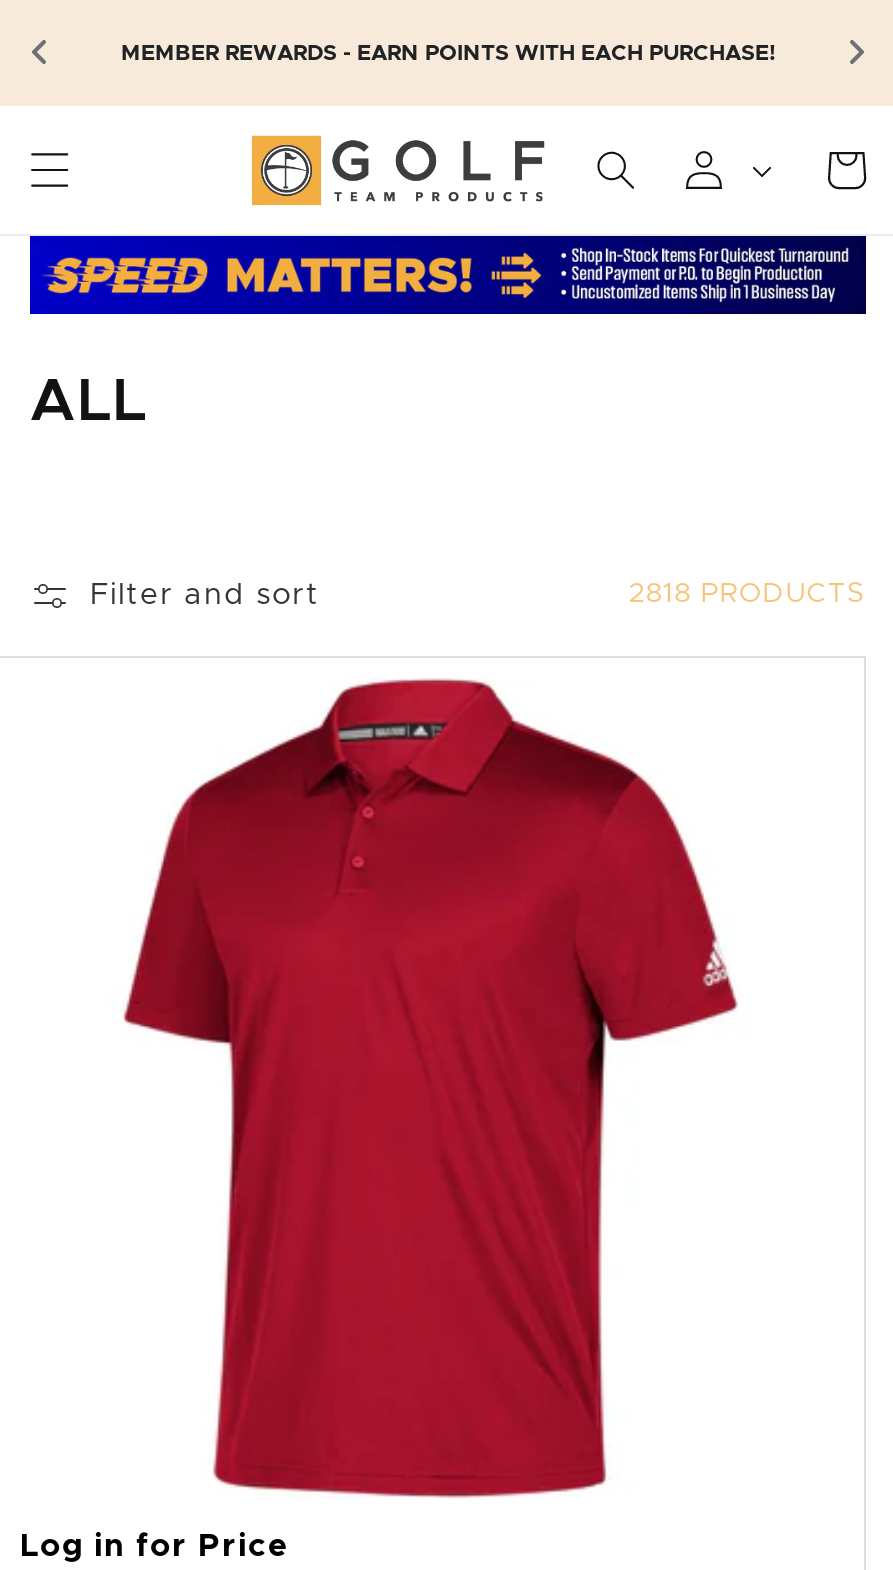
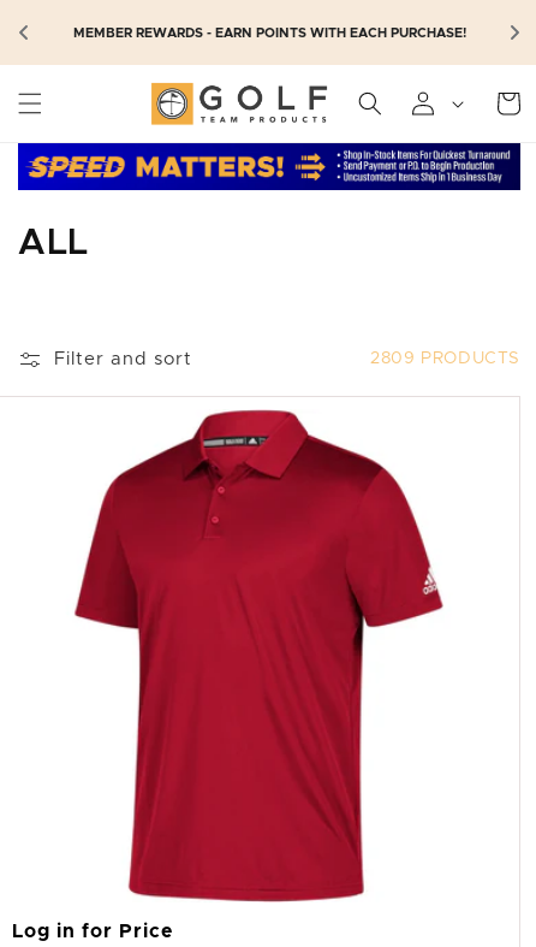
[628,581,866,609] 2818 PRODUCTS -> [370,351,520,367] 2809 PRODUCTS

